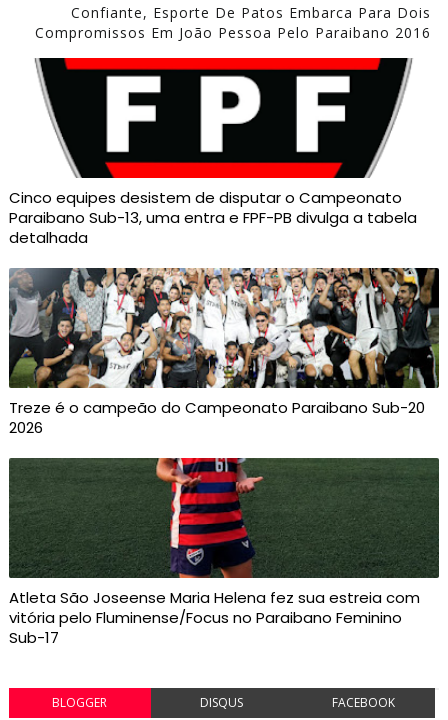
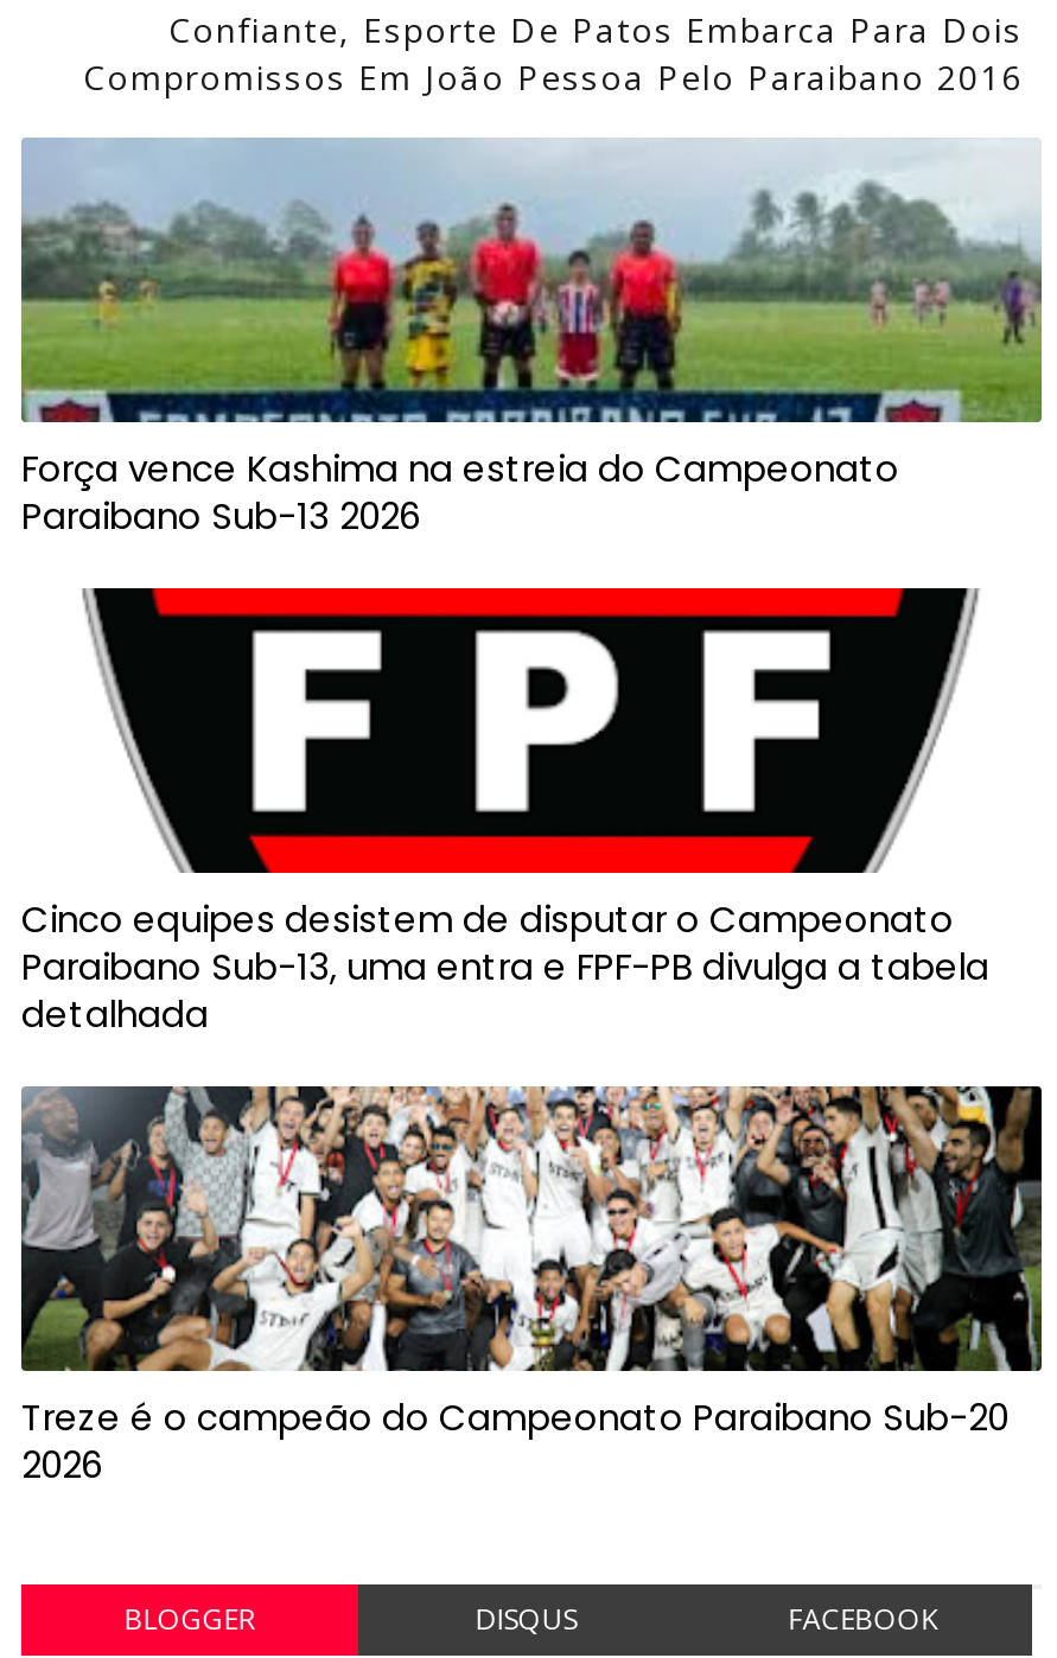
none -> [19,138,1044,541] [image] | Força vence Kashima na estreia do Campeonato | Paraibano Sub-13 2026
moved [7,187,440,438] -> [17,895,1044,1490]: [image] | Cinco equipes desistem de disputar o Campeonato | Paraibano Sub-13, uma entra e FPF-PB divulga a tabela | detalhada | Treze é o campeão do Campeonato Paraibano Sub-20 | 2026
[8,457,440,648] [image] | Atleta São Joseense Maria Helena fez sua estreia com | vitória pelo Fluminense/Focus no Paraibano Feminino | Sub-17 -> none

